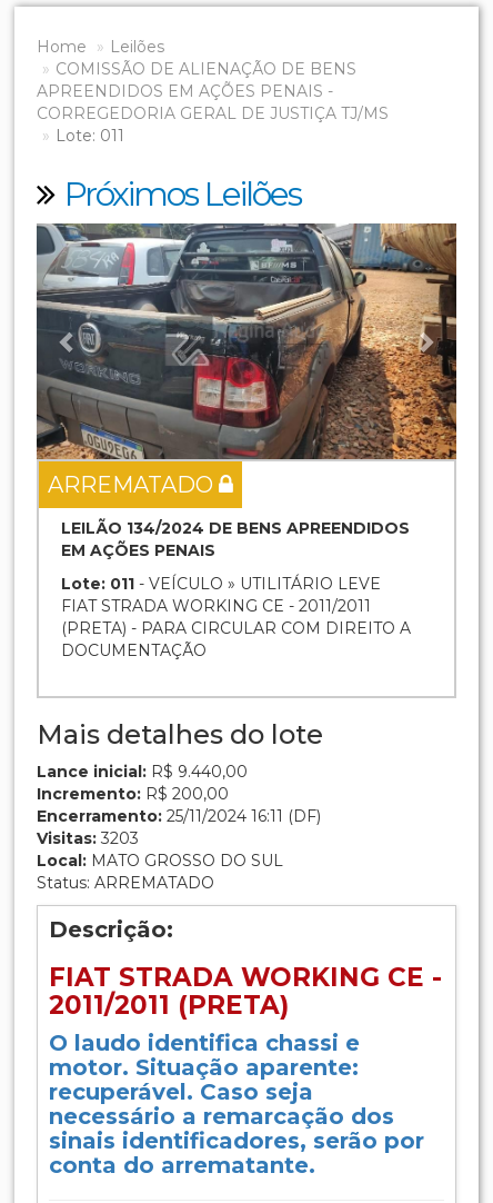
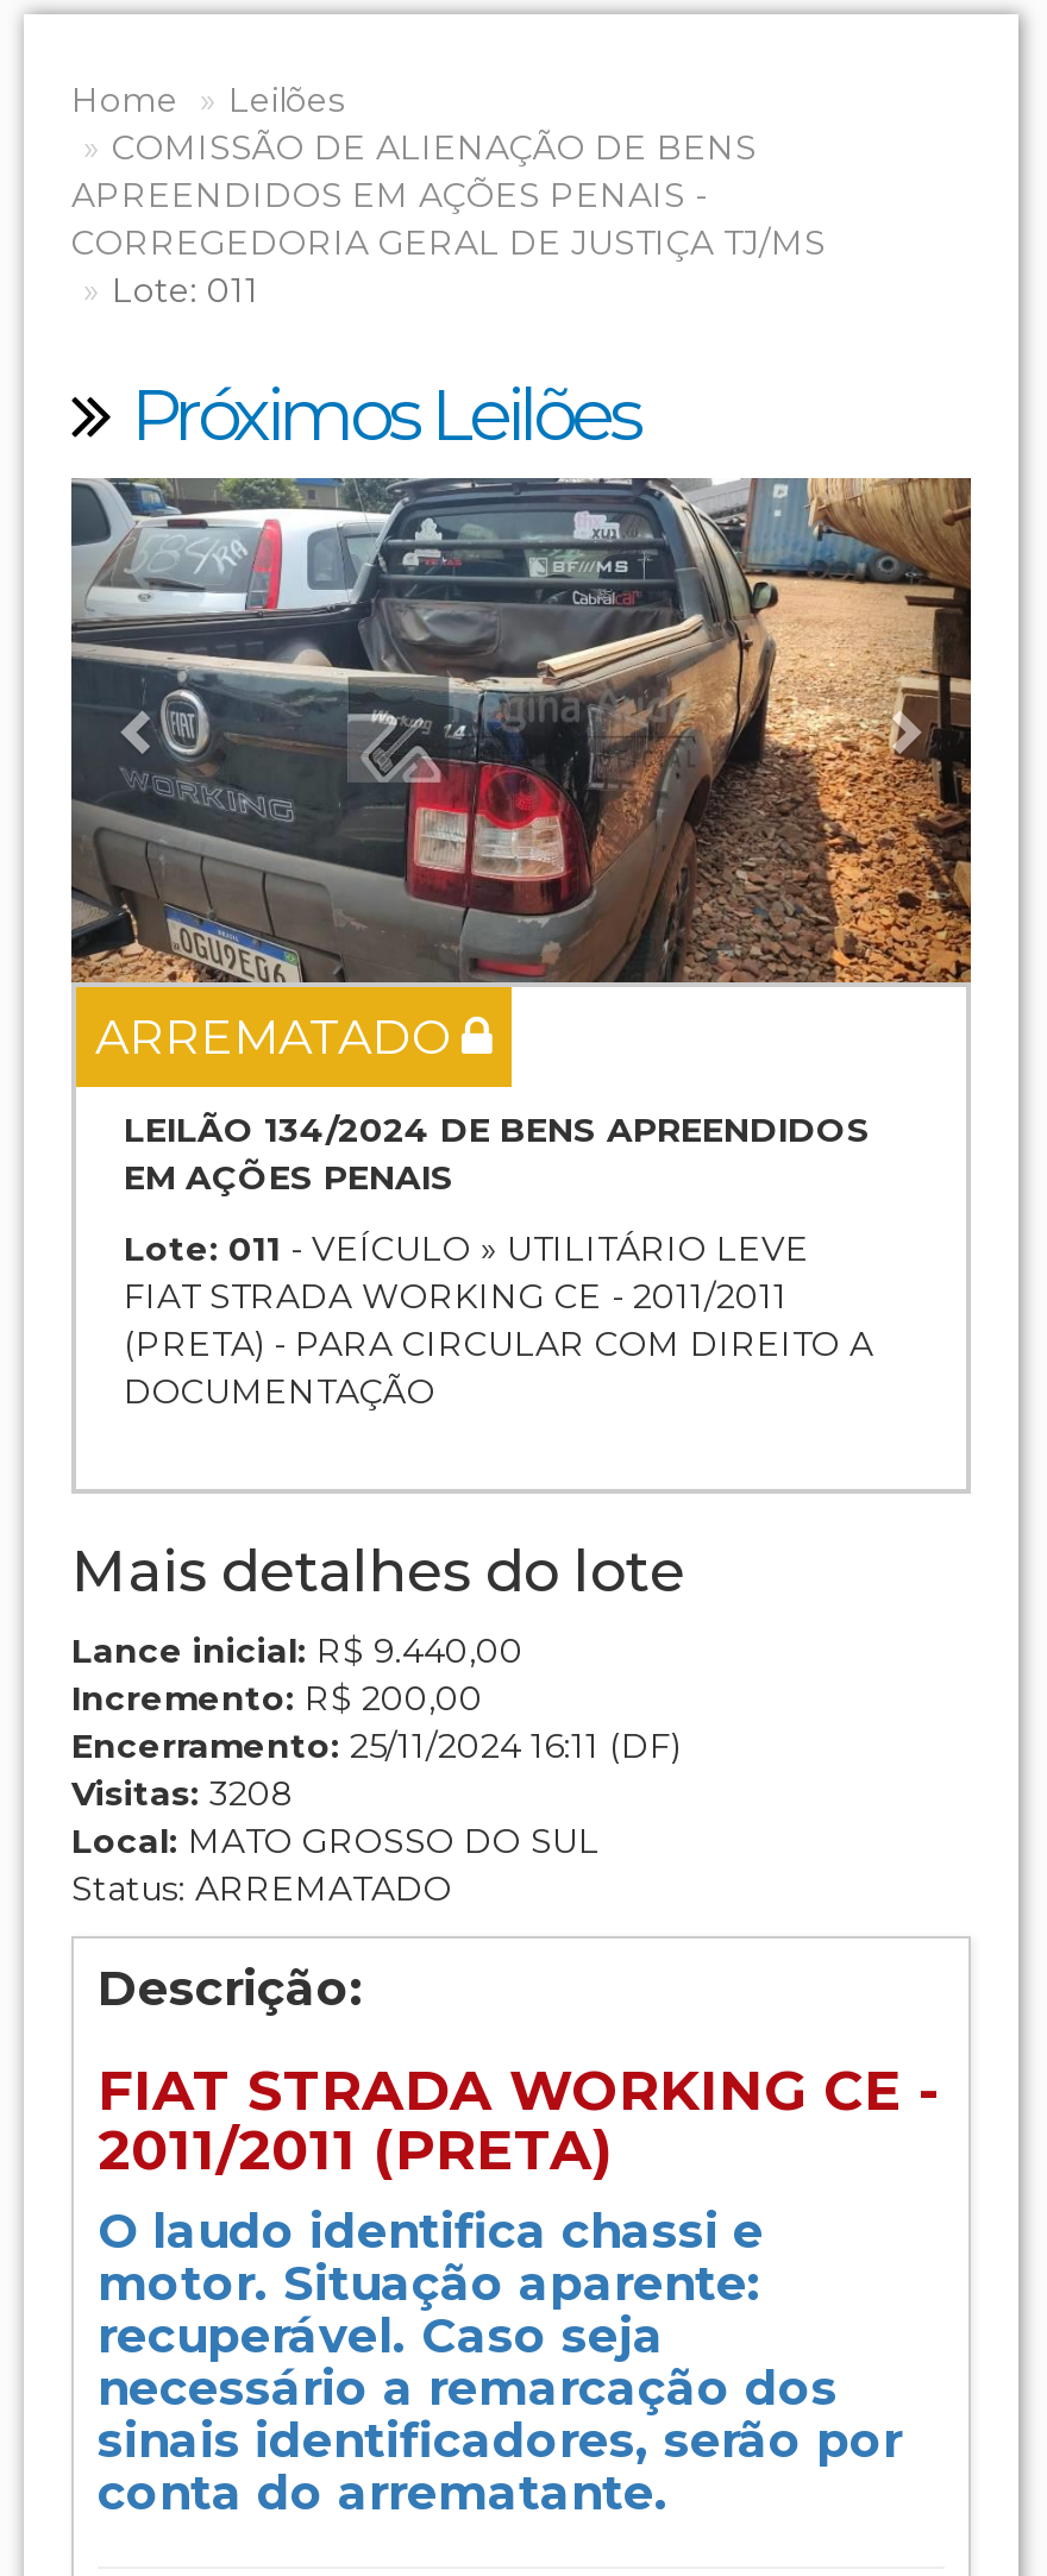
[37,828,139,848] Visitas: 3203 -> [71,1772,295,1815] Visitas: 3208

